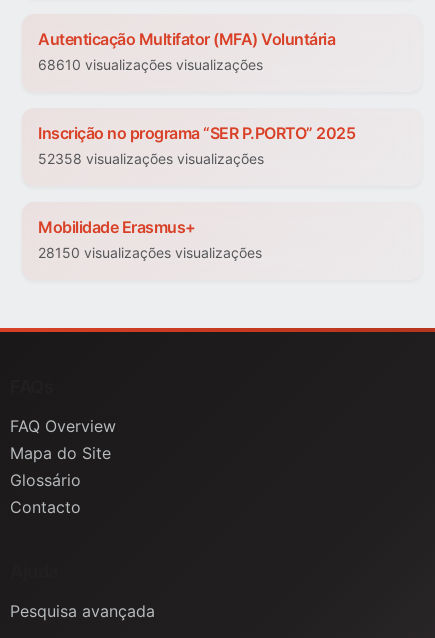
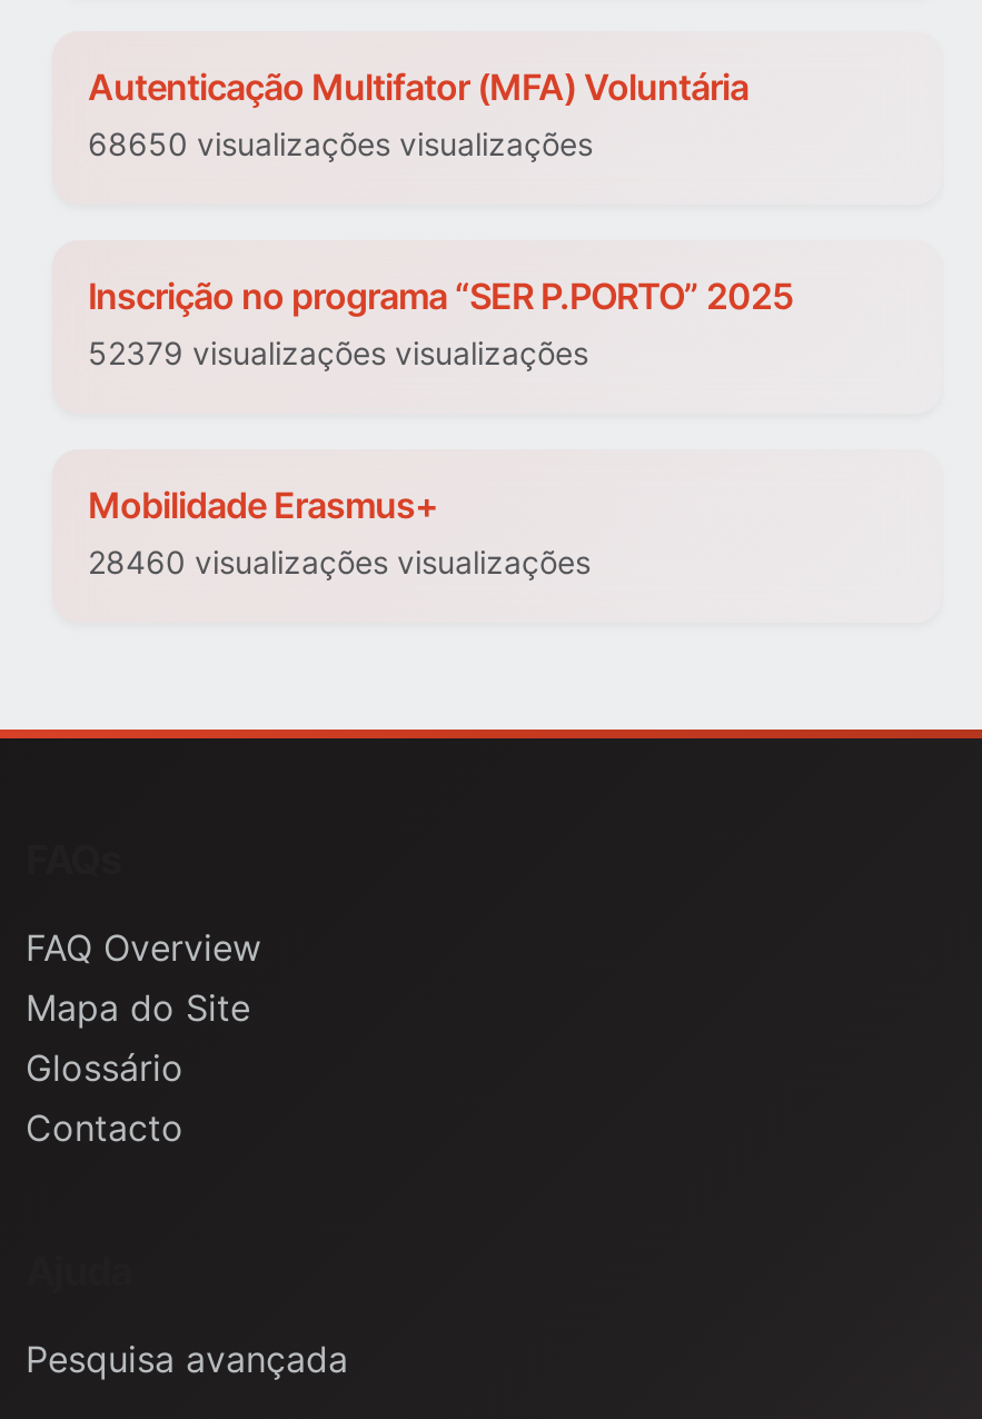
[38,56,263,73] 68610 visualizações visualizações -> [88,126,593,163] 68650 visualizações visualizações
[38,150,264,167] 52358 visualizações visualizações -> [88,335,588,373] 52379 visualizações visualizações
[38,244,262,261] 28150 visualizações visualizações -> [88,544,591,582] 28460 visualizações visualizações

